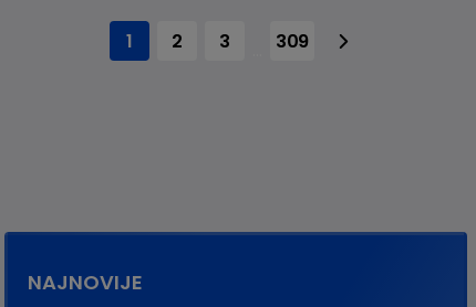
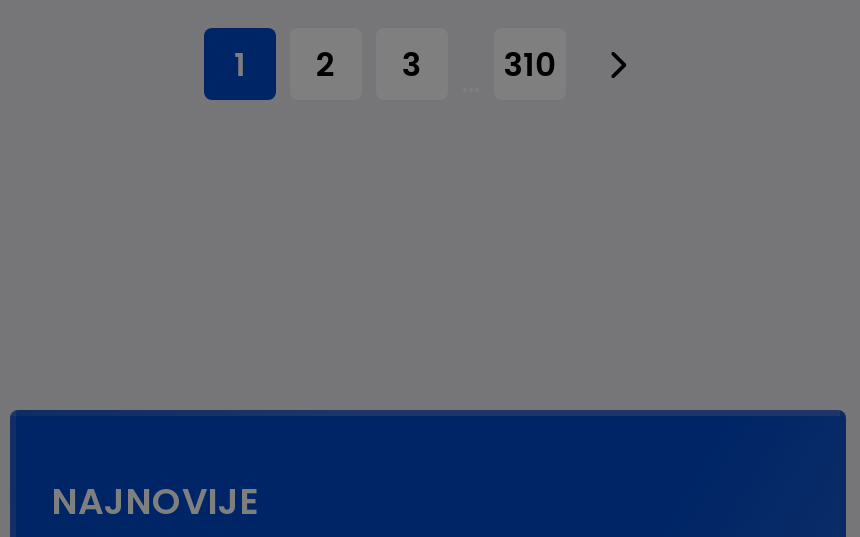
[126,28,309,63] 1 2 3 ... 309 -> [234,41,556,104] 1 2 3 ... 310

